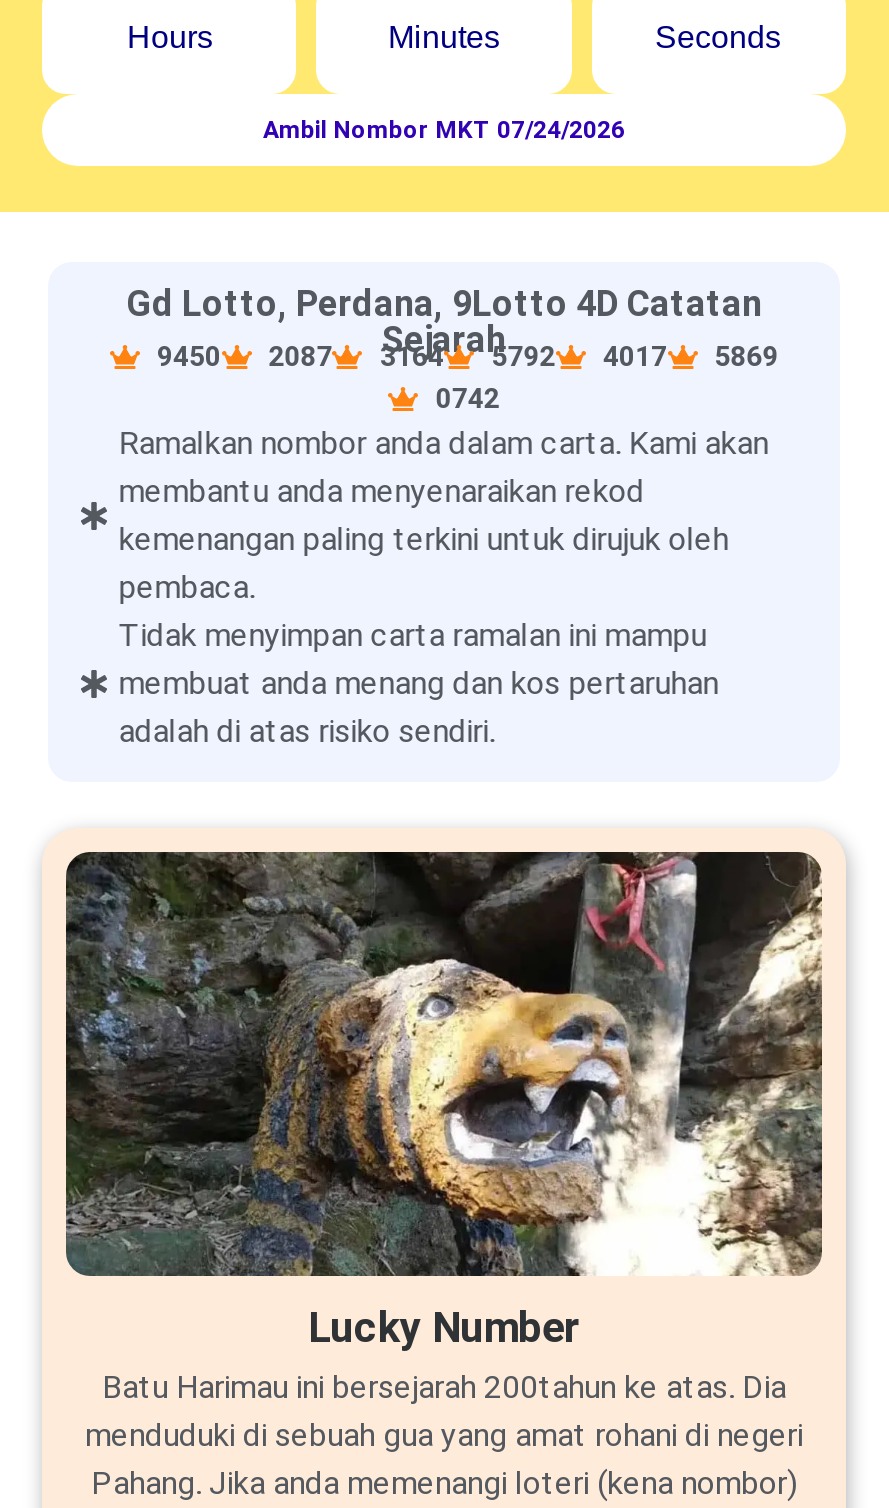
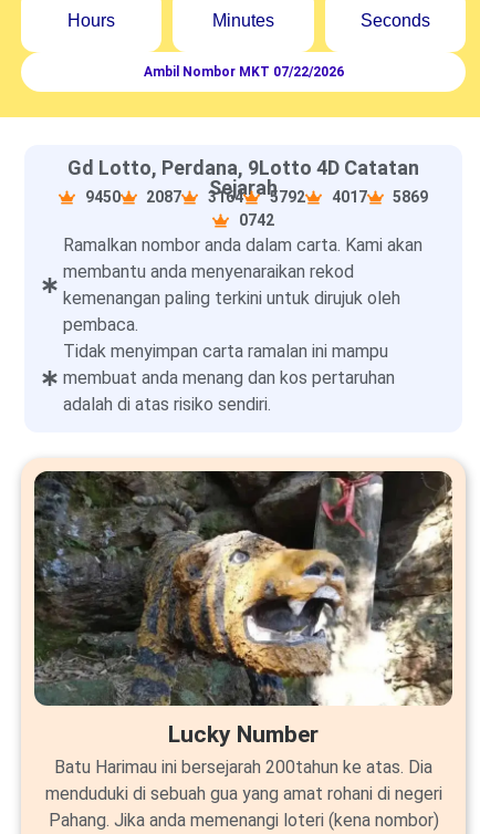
[263,116,625,144] Ambil Nombor MKT 07/24/2026 -> [143,64,343,80] Ambil Nombor MKT 07/22/2026

